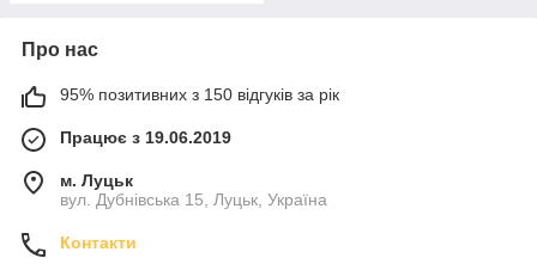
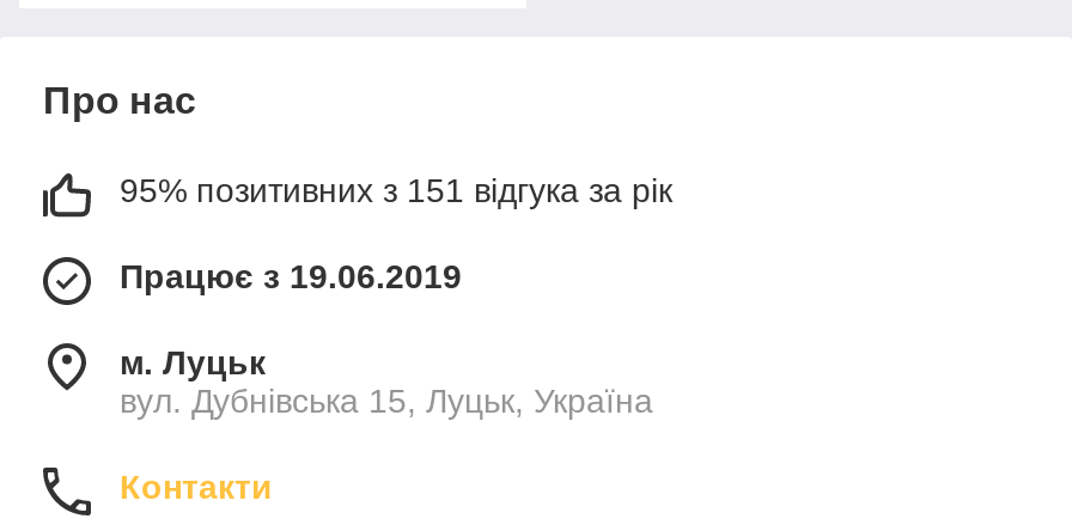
[60,85,339,104] 95% позитивних з 150 відгуків за рік -> [120,172,672,210] 95% позитивних з 151 відгука за рік

